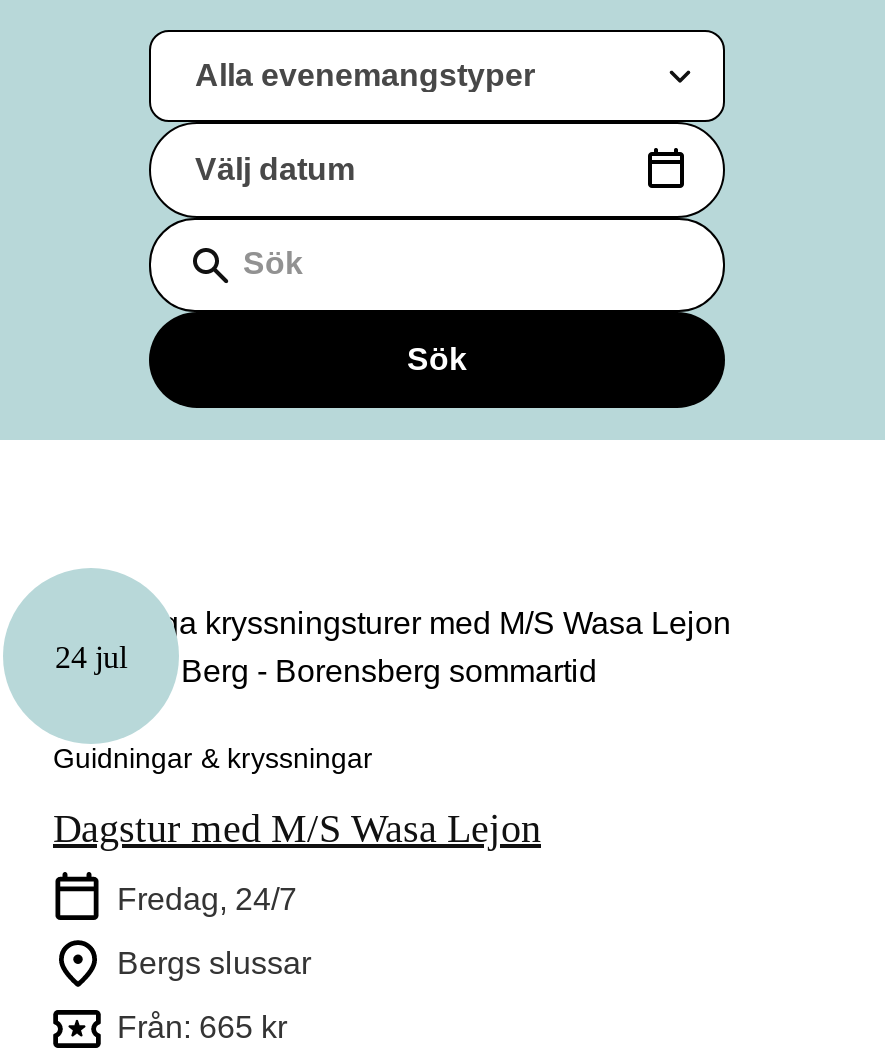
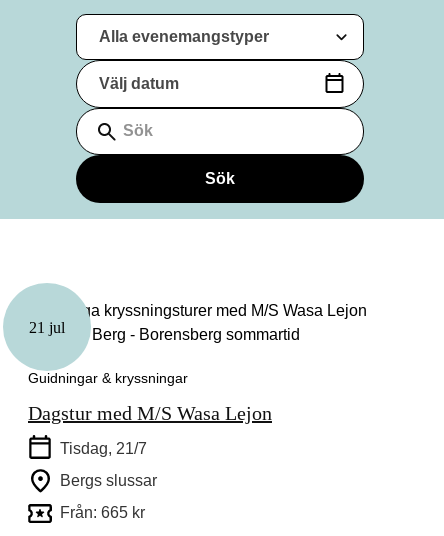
[55,639,127,673] 24 jul -> [29,318,65,335] 21 jul
[117,882,297,916] Fredag, 24/7 -> [60,440,147,457] Tisdag, 21/7

